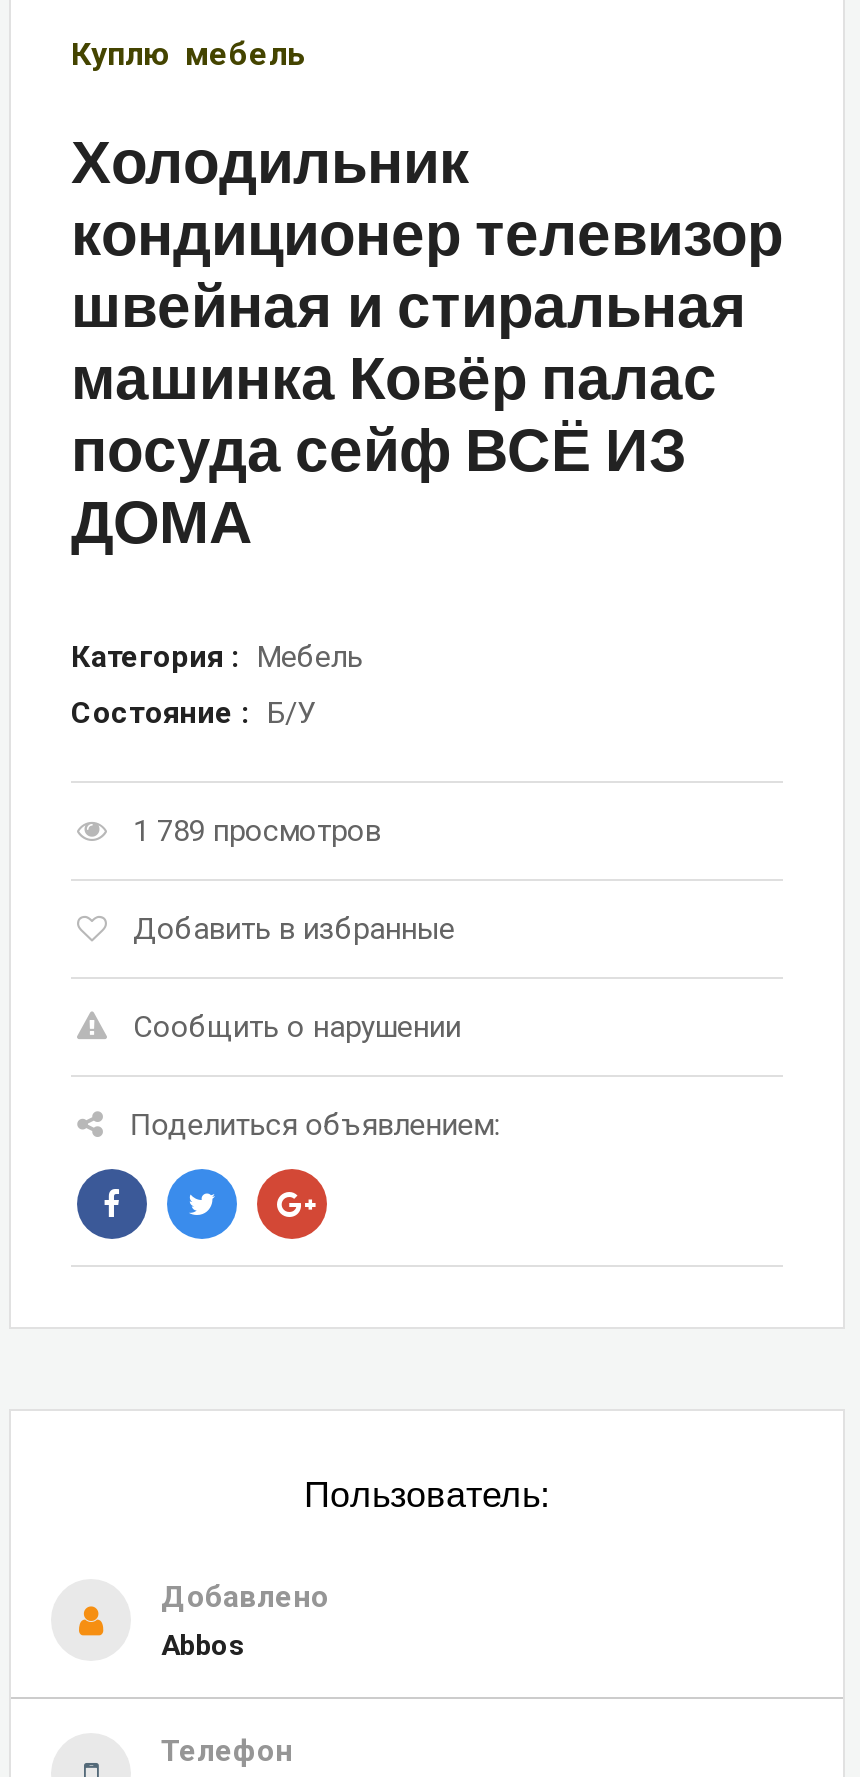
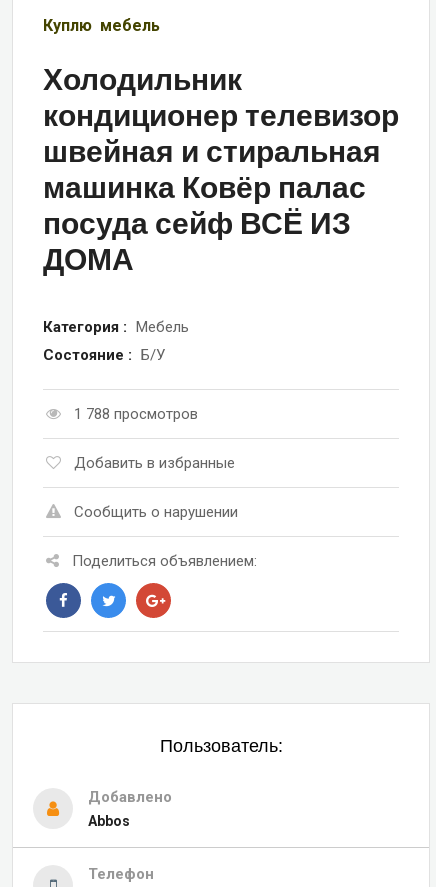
[133,813,381,849] 1 789 просмотров -> [74,405,198,423] 1 788 просмотров

